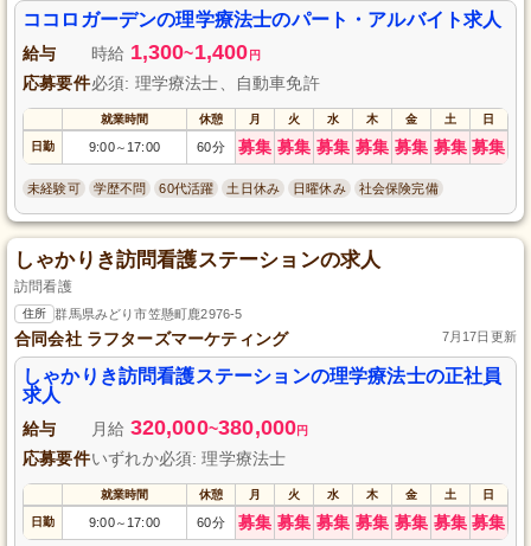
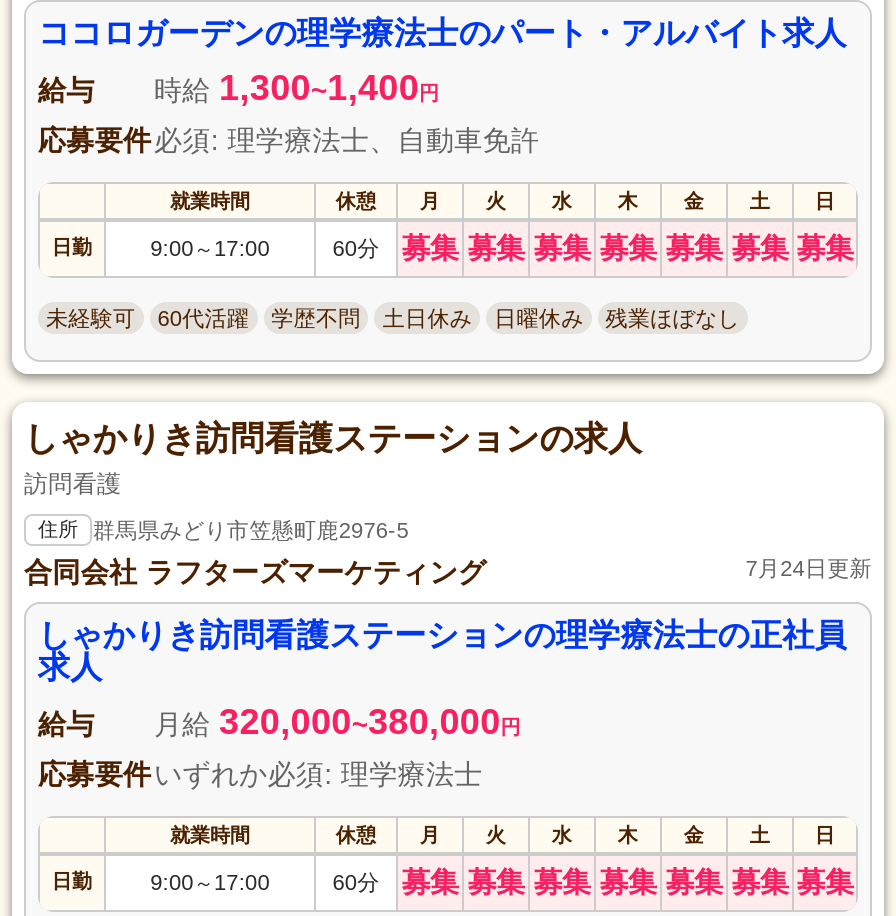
[159,181,214,195] 60代活躍 -> none
[359,181,438,195] 社会保険完備 -> [606,306,740,330] 残業ほぼなし
none -> [157,306,249,330] 60代活躍
[442,329,517,343] 7月17日更新 -> [745,556,872,580] 7月24日更新

